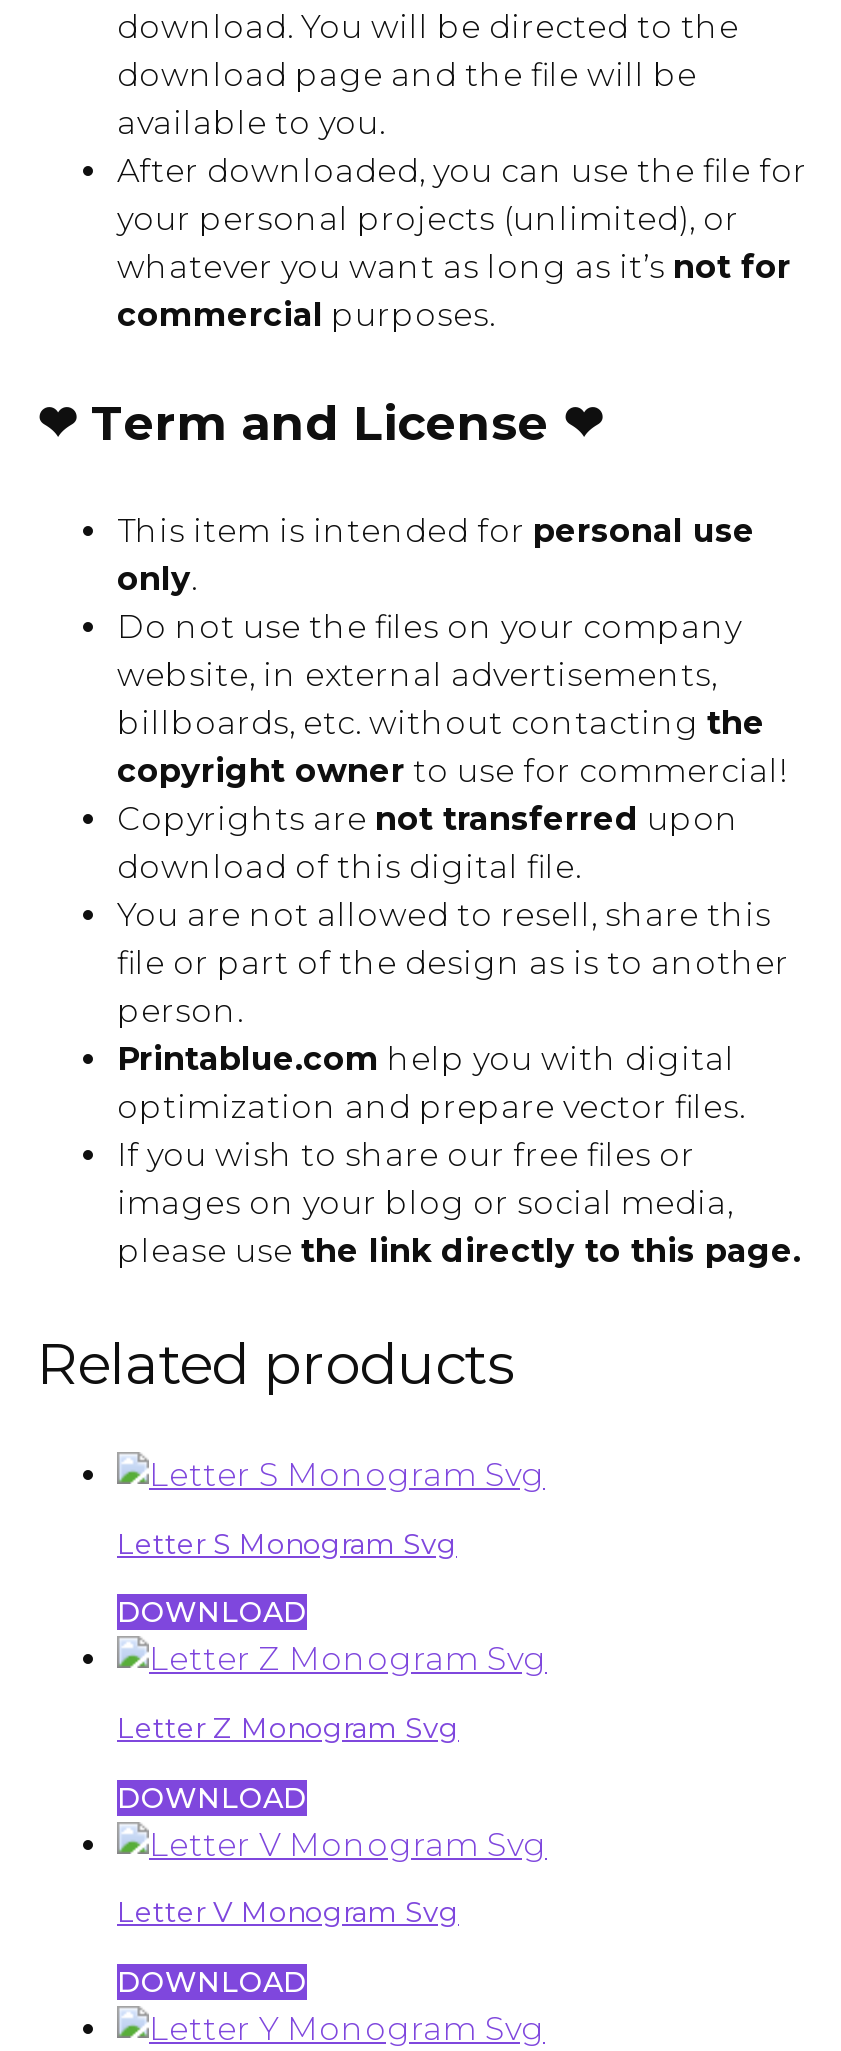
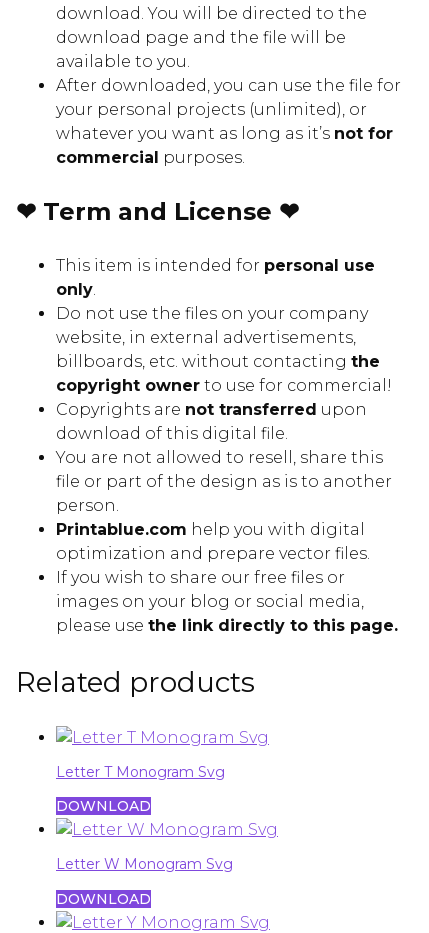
[117,1525,457,1561] Letter S Monogram Svg -> [56,763,225,781] Letter T Monogram Svg
[117,1710,459,1930] Letter Z Monogram Svg | DOWNLOAD | Letter V Monogram Svg -> [56,855,233,873] Letter W Monogram Svg

